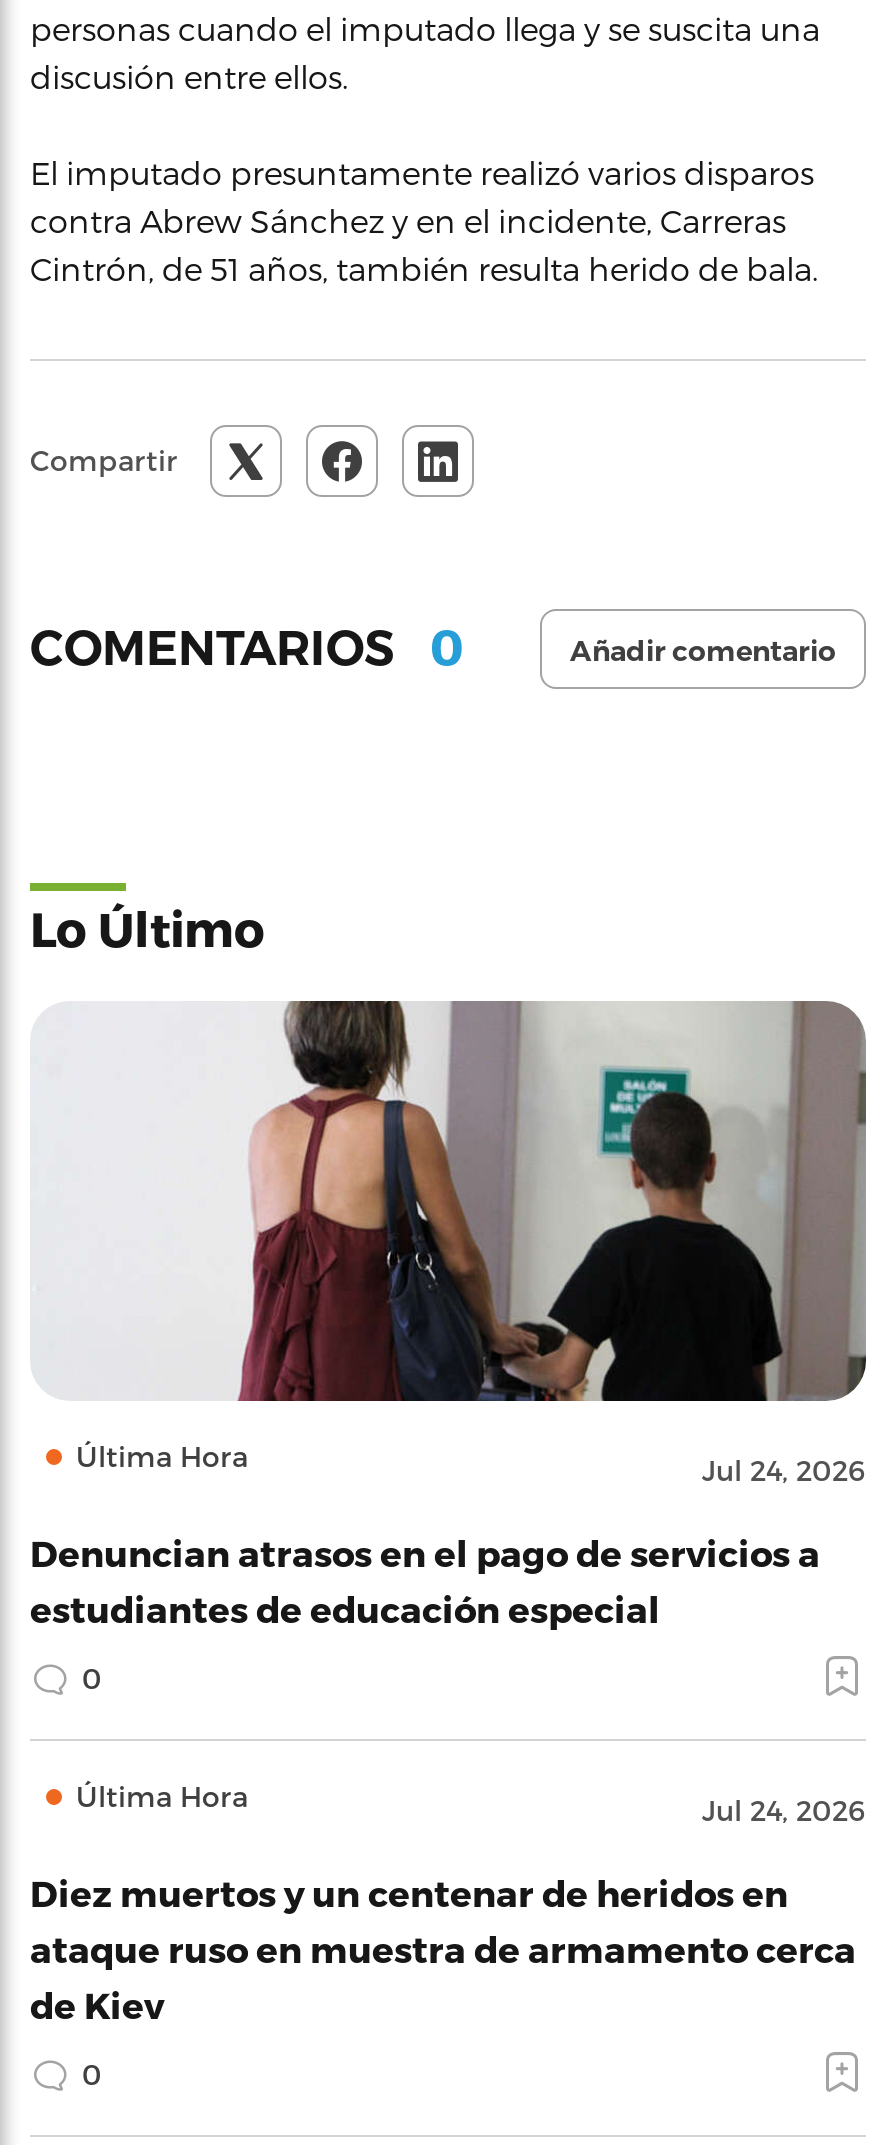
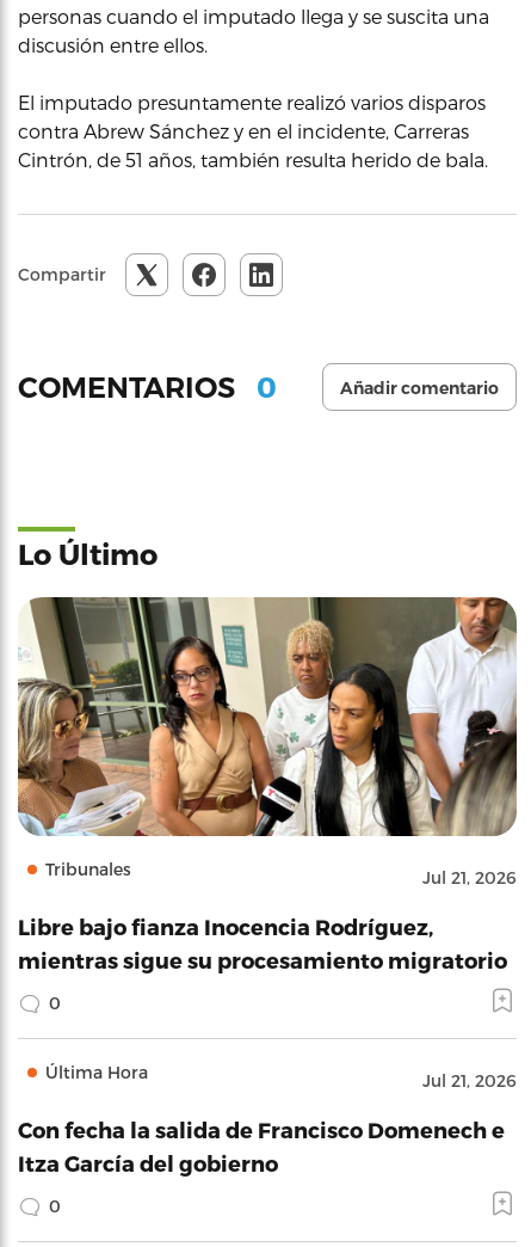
[30,1000,868,1486] [image] | Última Hora | Jul 24, 2026 -> [17,596,517,887] [image] | Tribunales | Jul 21, 2026
[30,1530,820,1628] Denuncian atrasos en el pago de servicios a | estudiantes de educación especial -> [18,914,507,972] Libre bajo fianza Inocencia Rodríguez, | mientras sigue su procesamiento migratorio
[702,1792,866,1826] Jul 24, 2026 -> [422,1070,517,1091] Jul 21, 2026
[30,1870,856,2024] Diez muertos y un centenar de heridos en | ataque ruso en muestra de armamento cerca | de Kiev -> [18,1117,505,1175] Con fecha la salida de Francisco Domenech e | Itza García del gobierno

